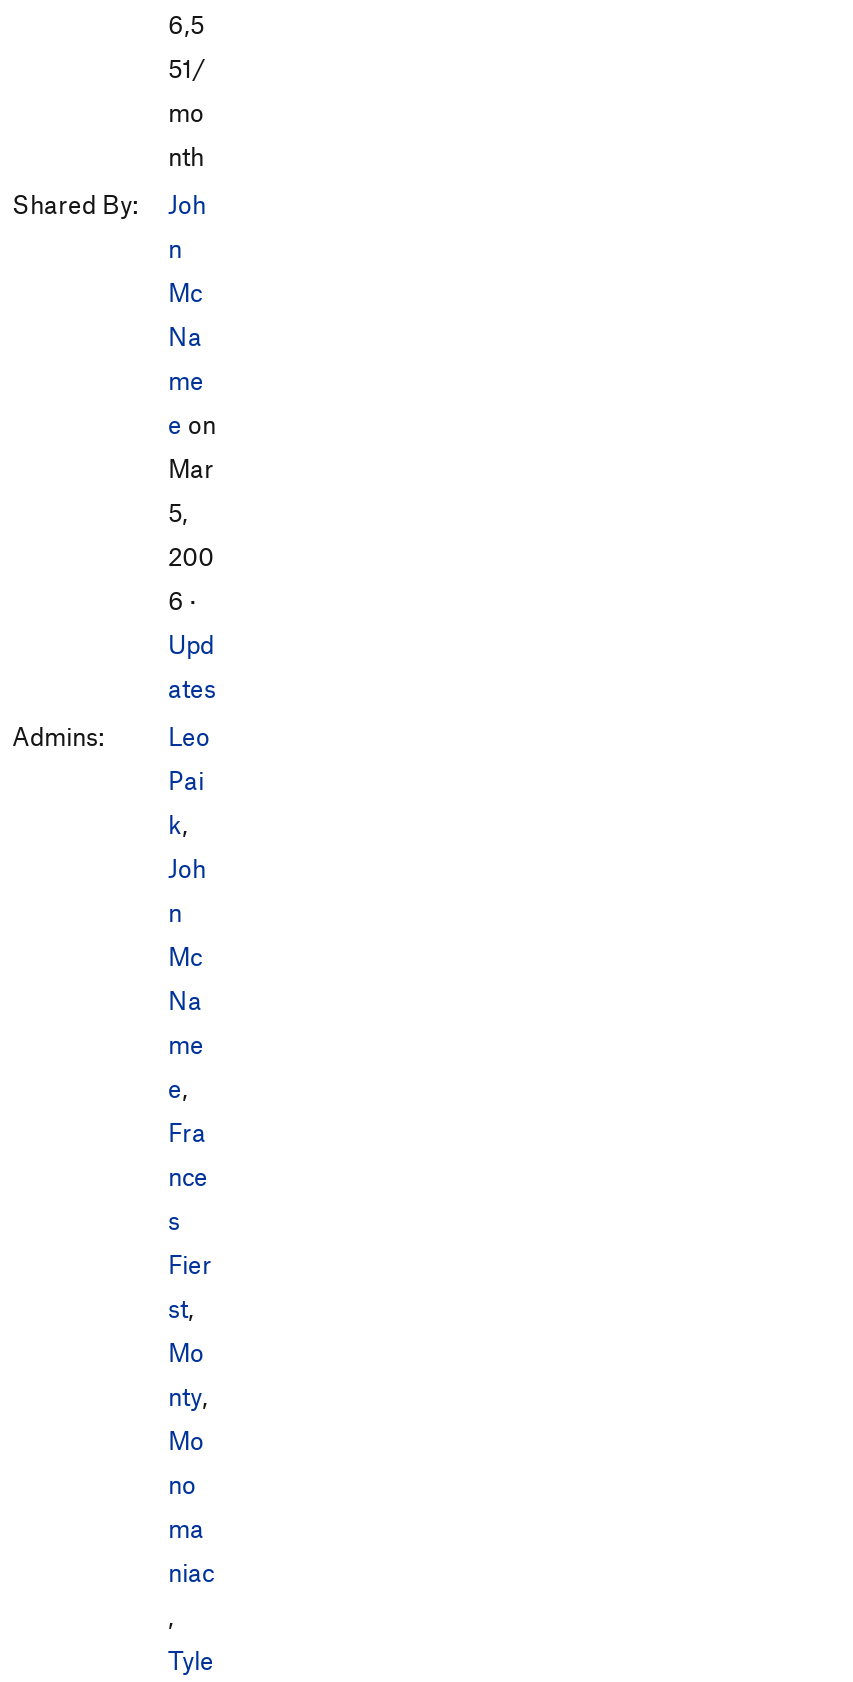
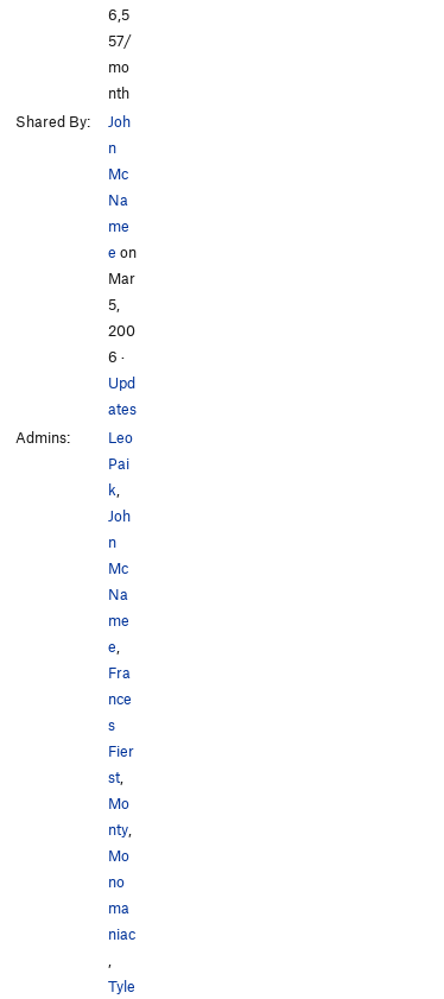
[168,52,206,84] 51/ -> [108,31,132,50] 57/

